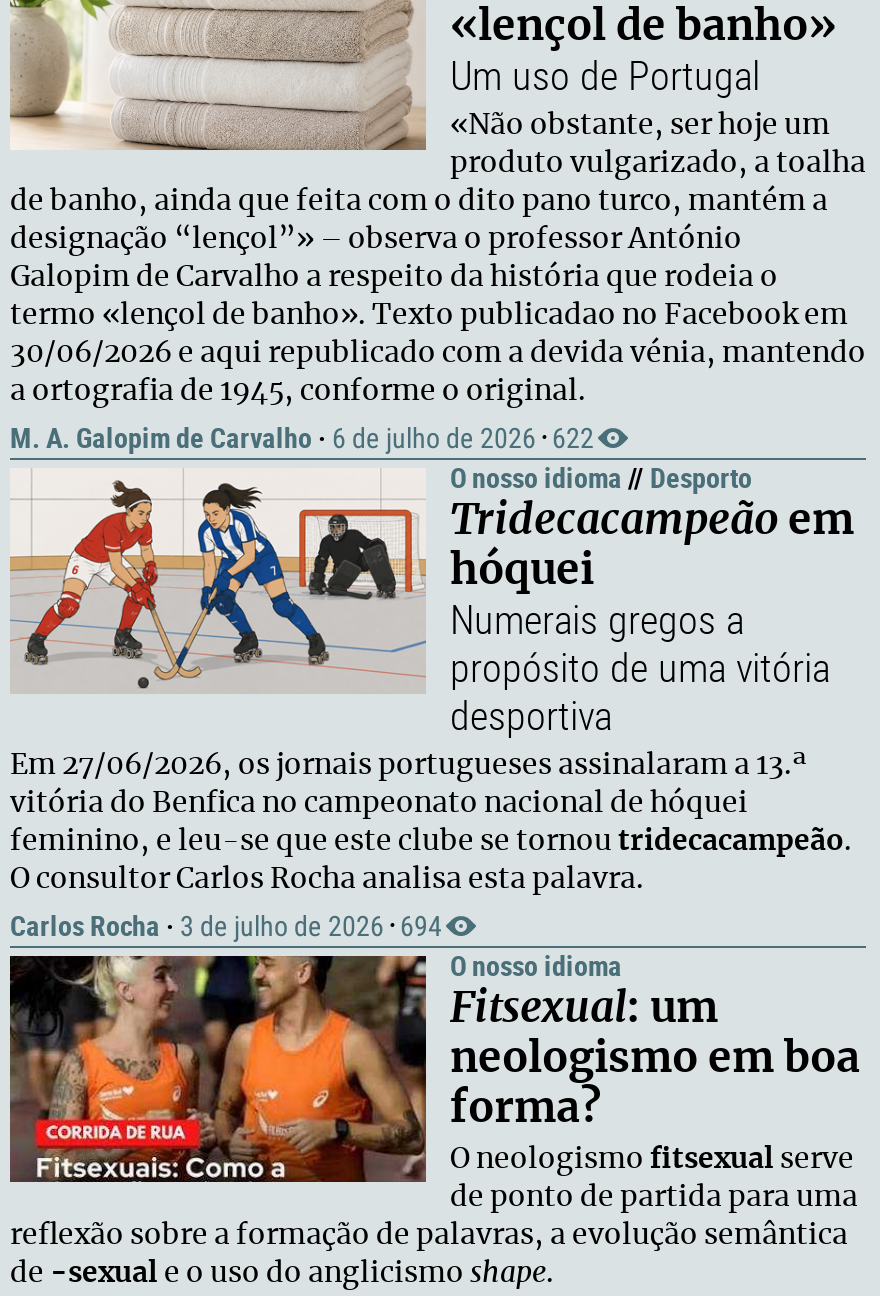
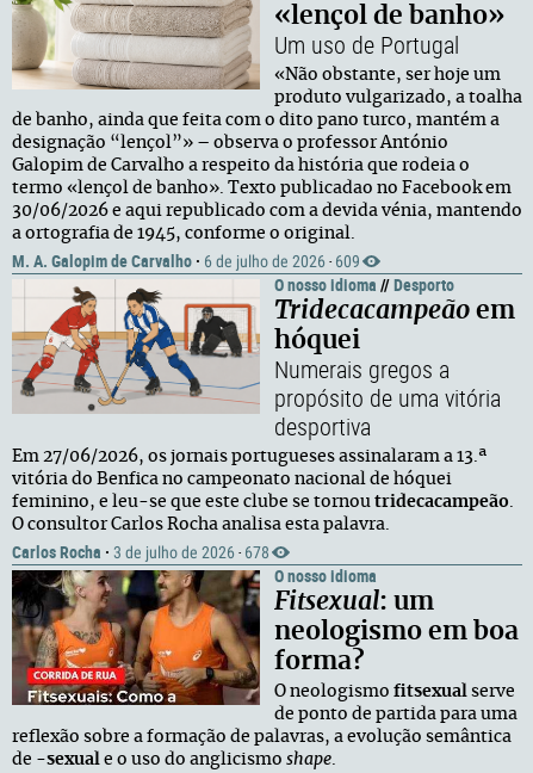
[10,418,594,456] M. A. Galopim de Carvalho · 6 de julho de 2026 · 622 -> [12,249,360,272] M. A. Galopim de Carvalho · 6 de julho de 2026 · 609
[10,906,442,944] Carlos Rocha · 3 de julho de 2026 · 694 -> [12,540,269,563] Carlos Rocha · 3 de julho de 2026 · 678

